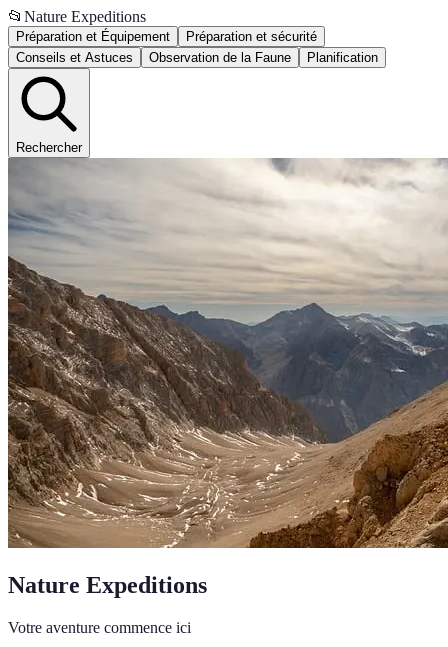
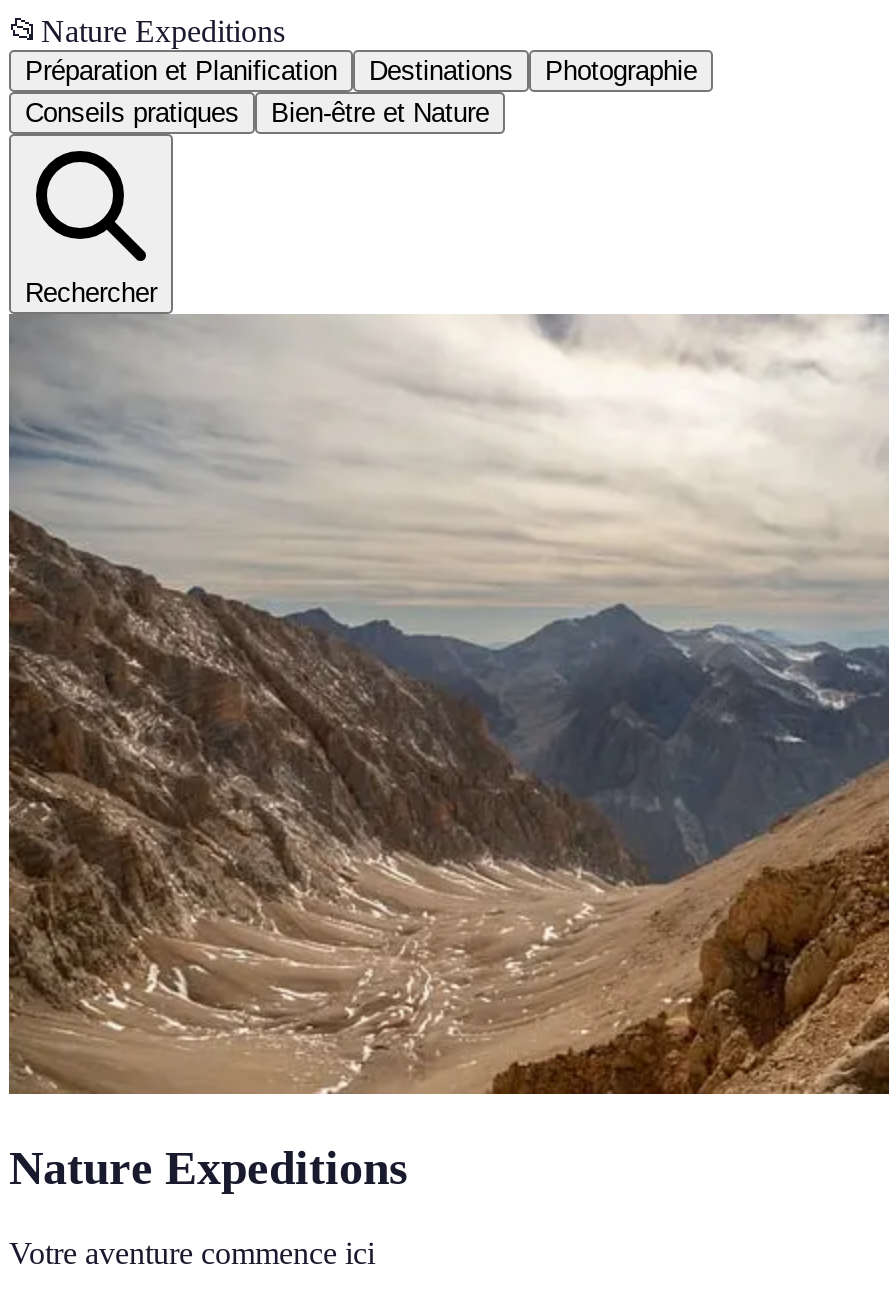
[16,29,378,65] Préparation et Équipement | Préparation et sécurité | Conseils et Astuces | Observation de la Faune | Planification -> [25,56,697,128] Préparation et Planification | Destinations | Photographie | Conseils pratiques | Bien-être et Nature

